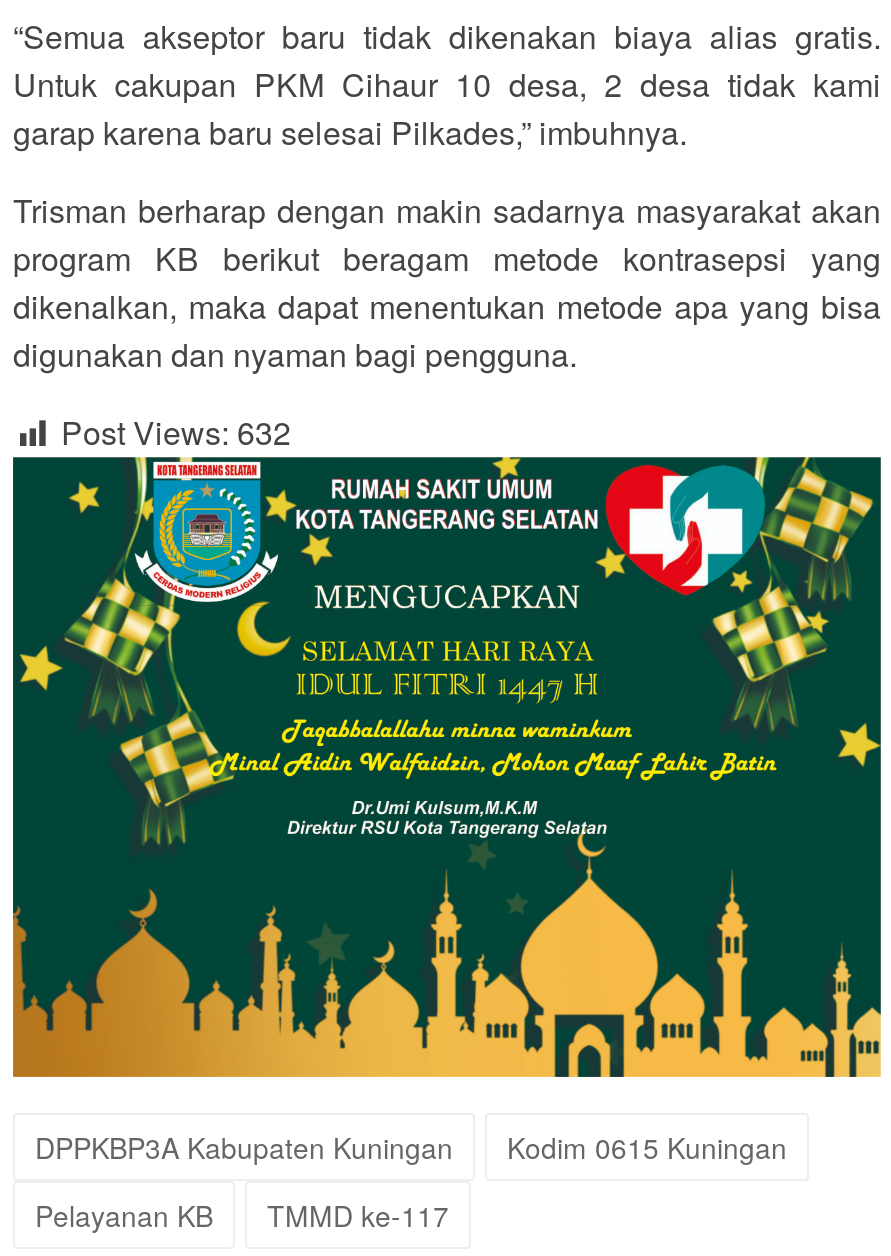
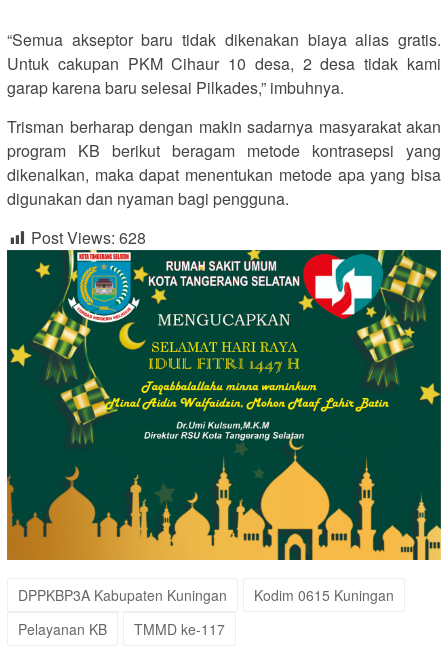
[61,409,291,455] Post Views: 632 -> [31,226,146,249] Post Views: 628

